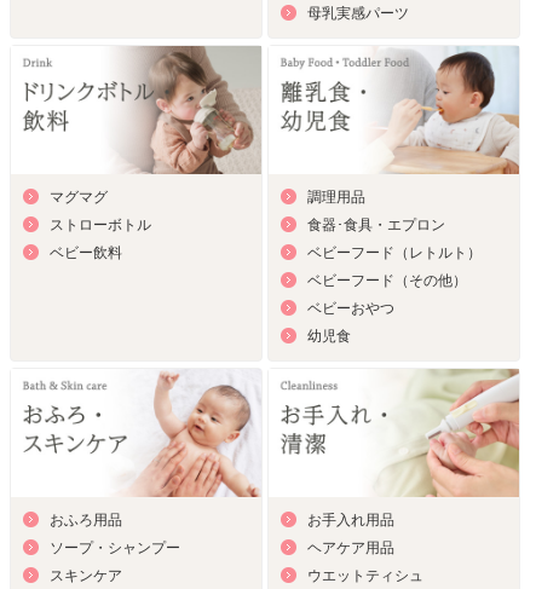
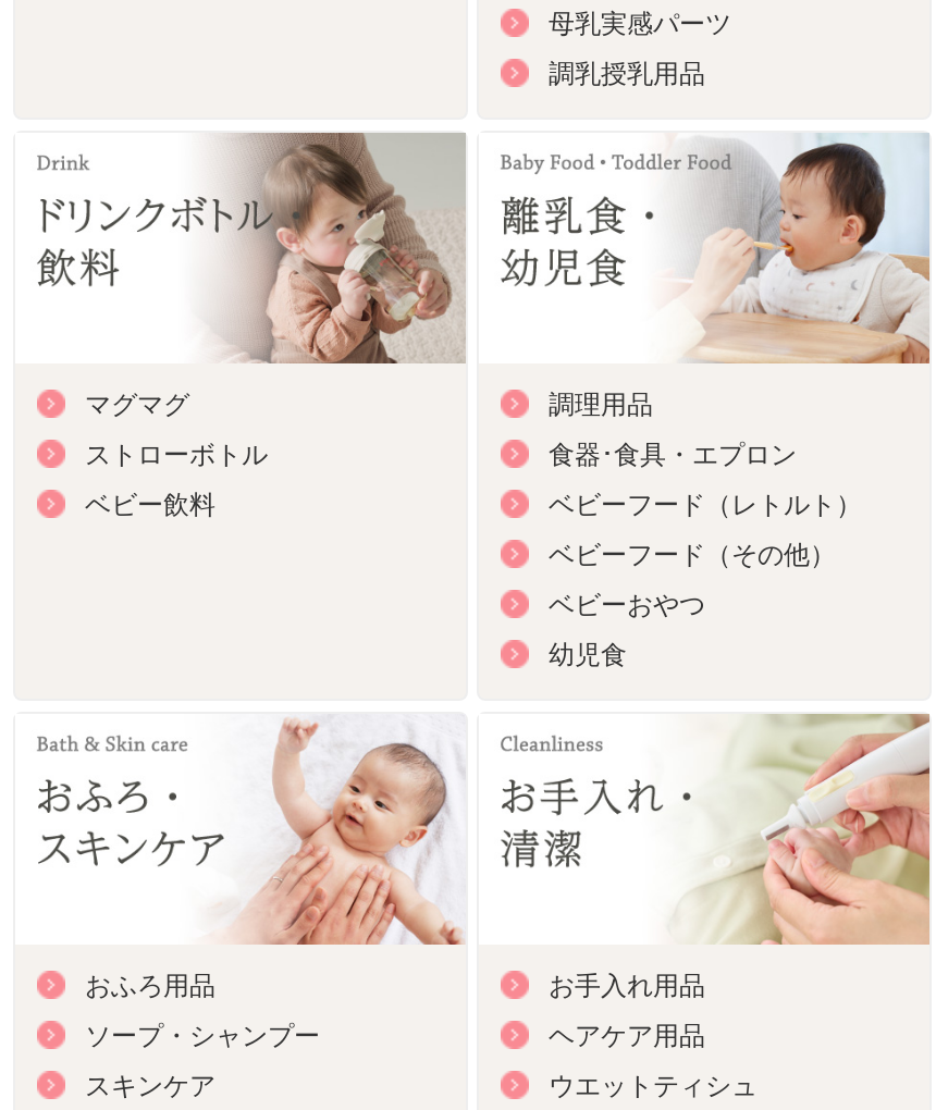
none -> [549,60,705,90] 調乳授乳用品

